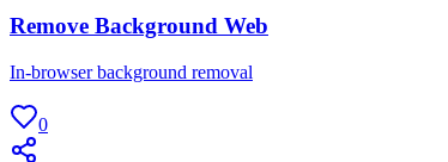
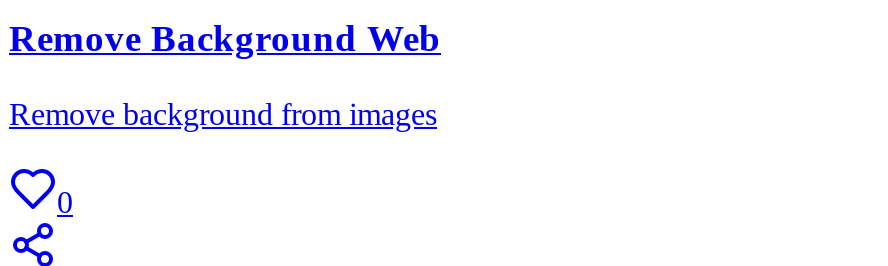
[10,62,253,82] In-browser background removal -> [9,98,437,132] Remove background from images

